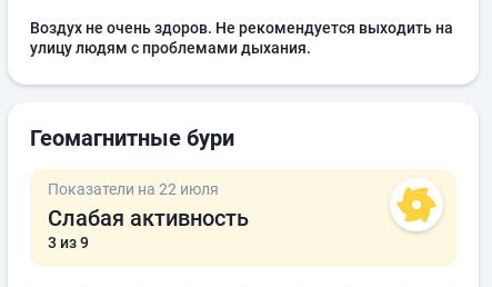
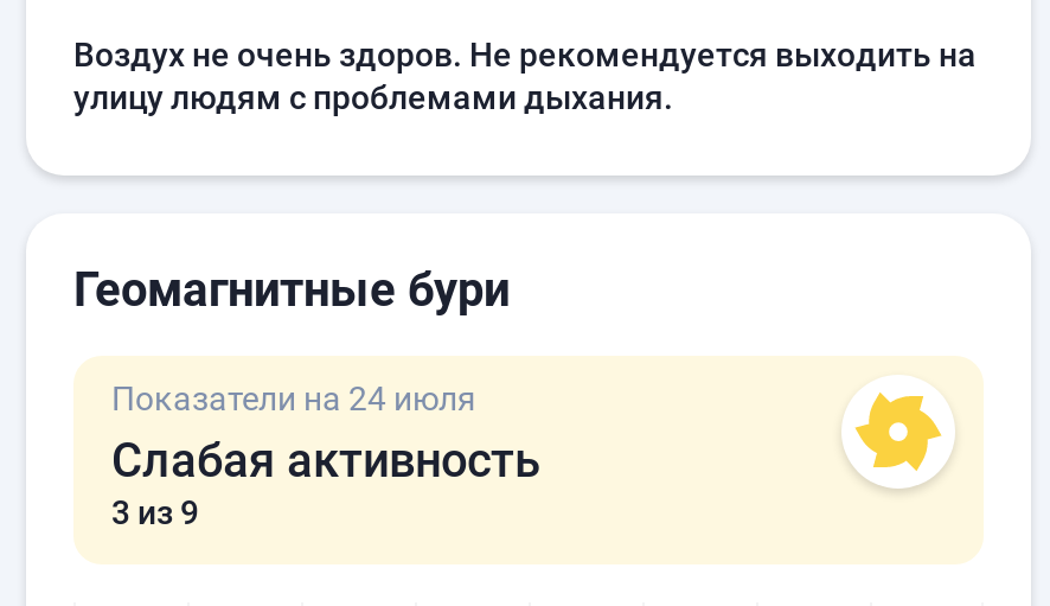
[48,180,219,198] Показатели на 22 июля -> [111,379,476,417] Показатели на 24 июля

